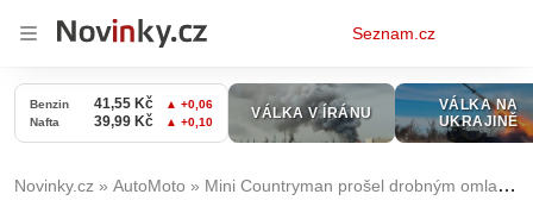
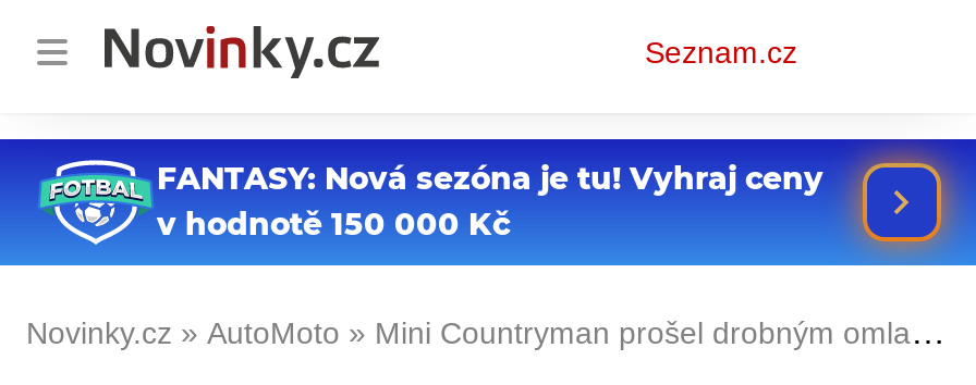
[4,81,529,149] [image] -> [7,137,969,268] [image]

